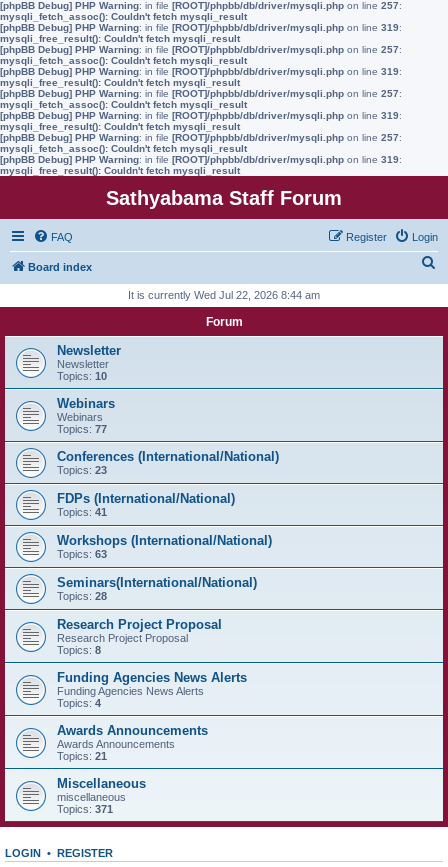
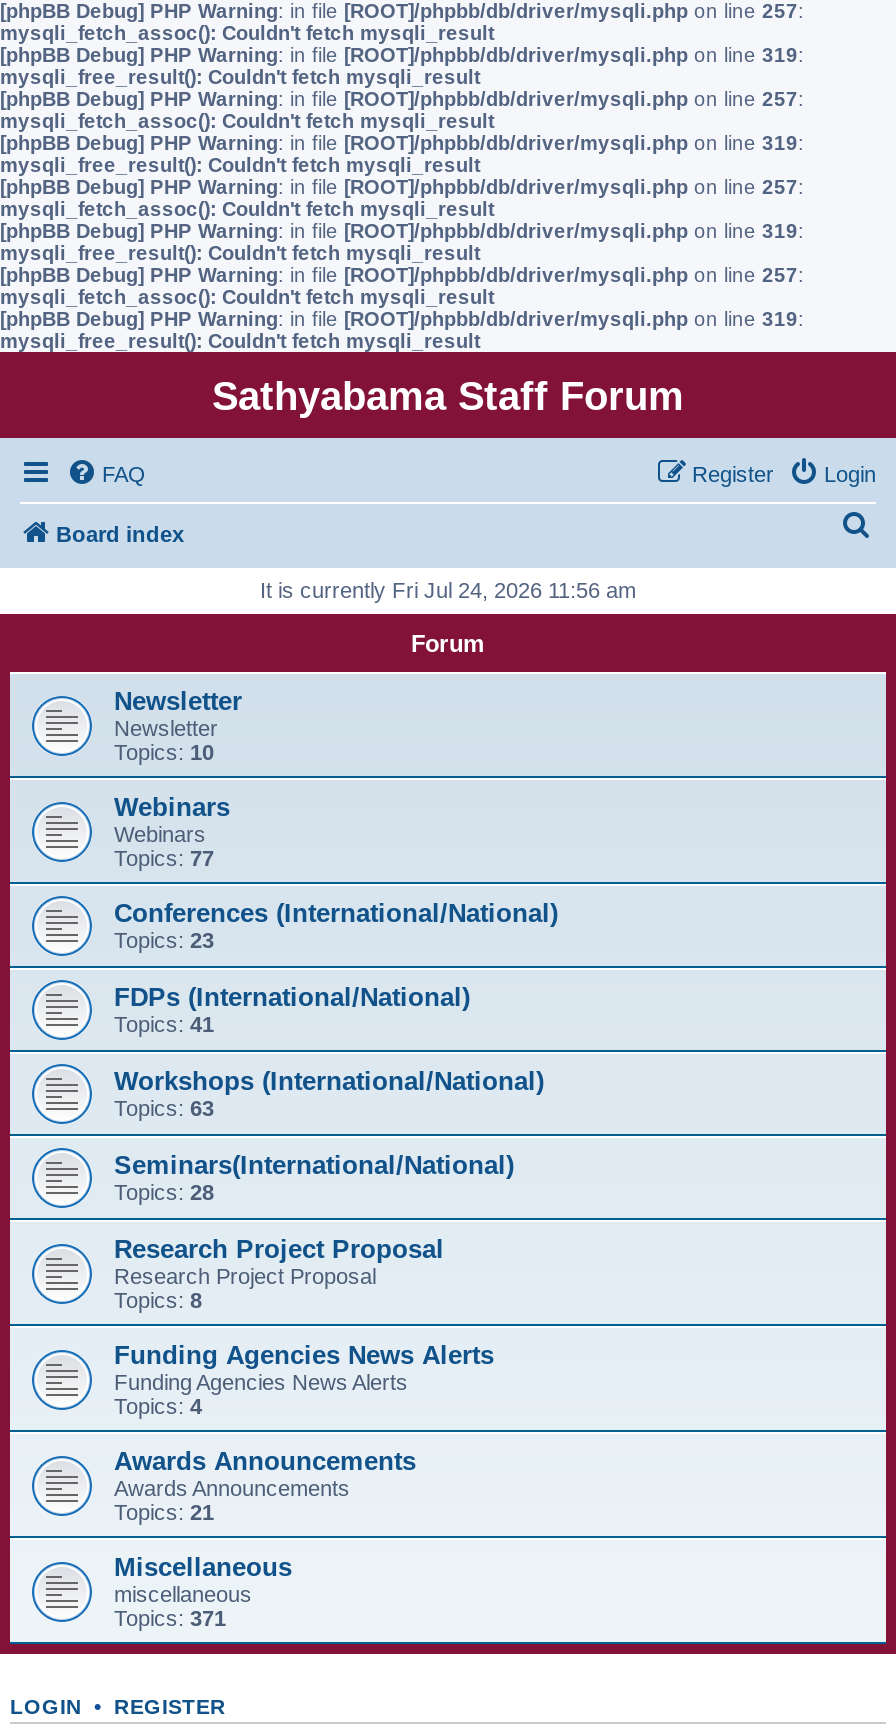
[128,289,320,301] It is currently Wed Jul 22, 2026 8:44 am -> [260,578,636,602] It is currently Fri Jul 24, 2026 11:56 am

